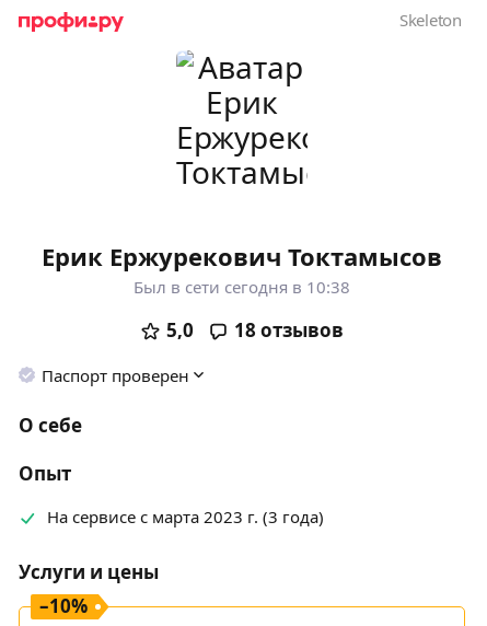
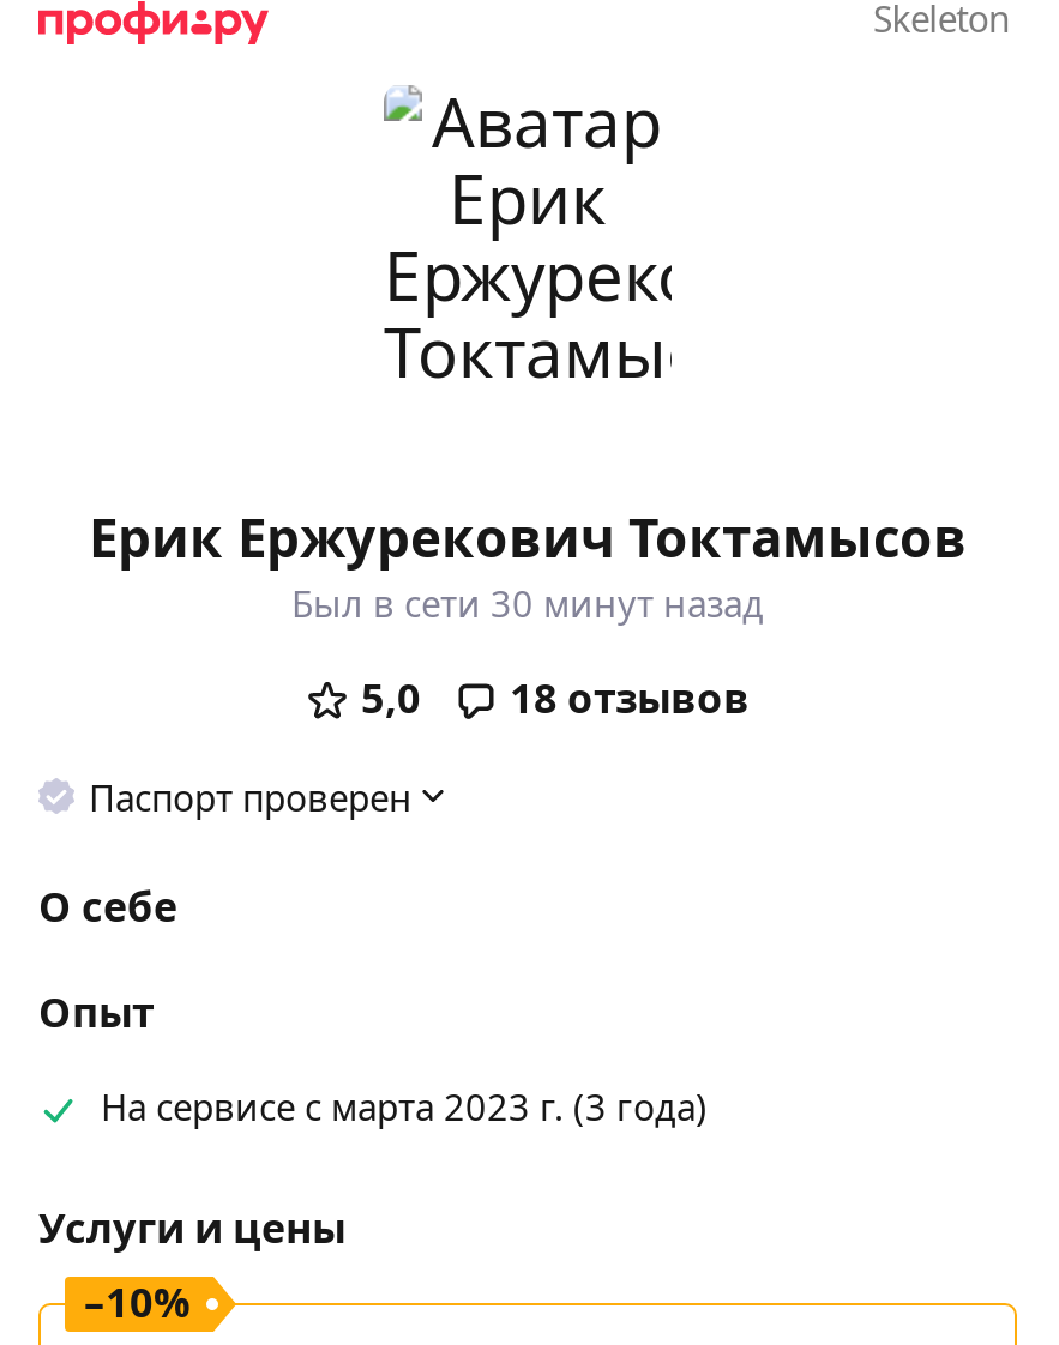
[134,276,350,298] Был в сети сегодня в 10:38 -> [291,579,764,627] Был в сети 30 минут назад

